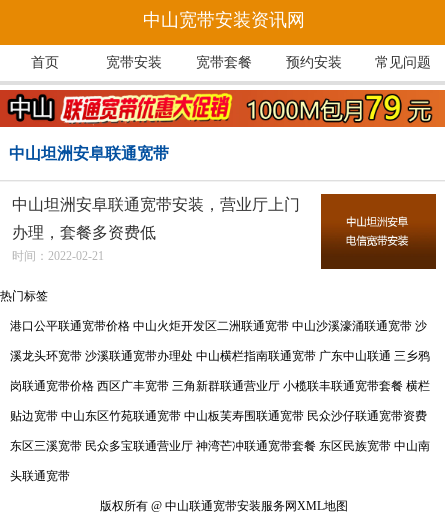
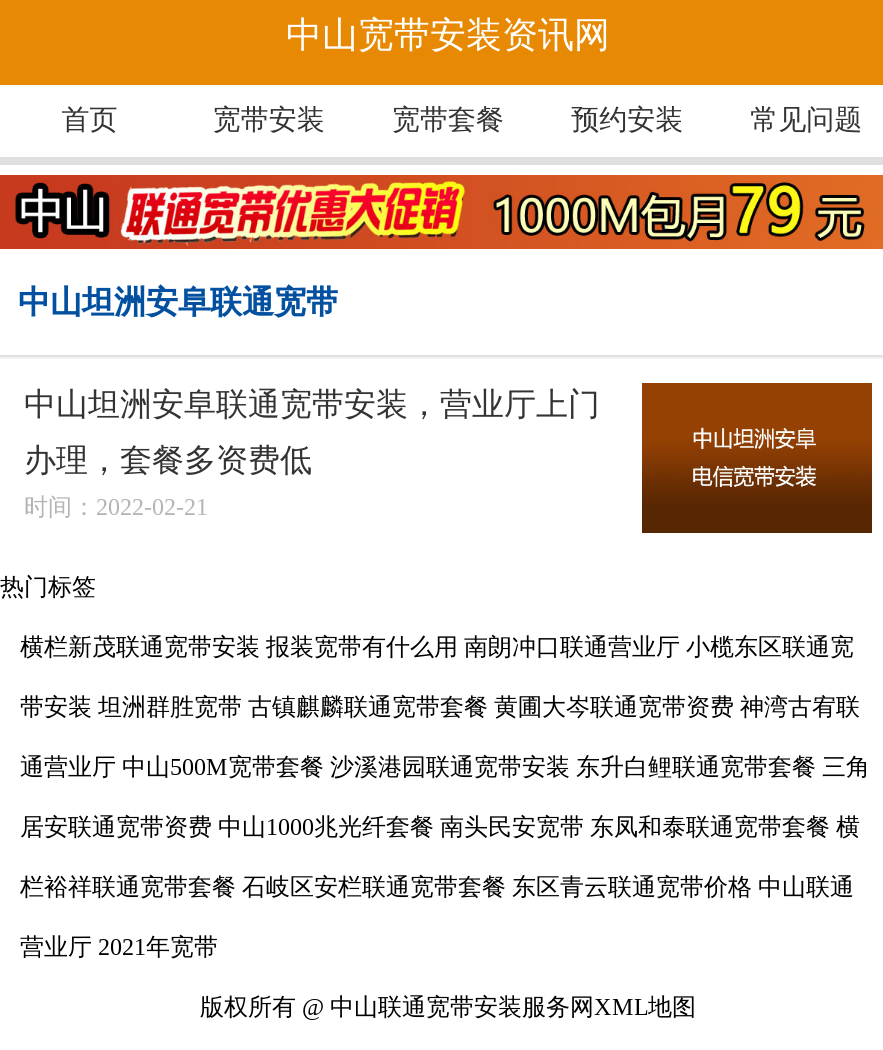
[10,319,427,333] 港口公平联通宽带价格 中山火炬开发区二洲联通宽带 中山沙溪濠涌联通宽带 沙 -> [20,634,854,662] 横栏新茂联通宽带安装 报装宽带有什么用 南朗冲口联通营业厅 小榄东区联通宽
[10,349,430,363] 溪龙头环宽带 沙溪联通宽带办理处 中山横栏指南联通宽带 广东中山联通 三乡鸦 -> [20,694,860,722] 带安装 坦洲群胜宽带 古镇麒麟联通宽带套餐 黄圃大岑联通宽带资费 神湾古宥联
[10,379,430,393] 岗联通宽带价格 西区广丰宽带 三角新群联通营业厅 小榄联丰联通宽带套餐 横栏 -> [20,754,870,782] 通营业厅 中山500M宽带套餐 沙溪港园联通宽带安装 东升白鲤联通宽带套餐 三角
[10,409,427,423] 贴边宽带 中山东区竹苑联通宽带 中山板芙寿围联通宽带 民众沙仔联通宽带资费 -> [20,814,860,842] 居安联通宽带资费 中山1000兆光纤套餐 南头民安宽带 东凤和泰联通宽带套餐 横
[10,439,430,453] 东区三溪宽带 民众多宝联通营业厅 神湾芒冲联通宽带套餐 东区民族宽带 中山南 -> [20,874,854,902] 栏裕祥联通宽带套餐 石岐区安栏联通宽带套餐 东区青云联通宽带价格 中山联通
[10,469,70,483] 头联通宽带 -> [20,934,218,962] 营业厅 2021年宽带

